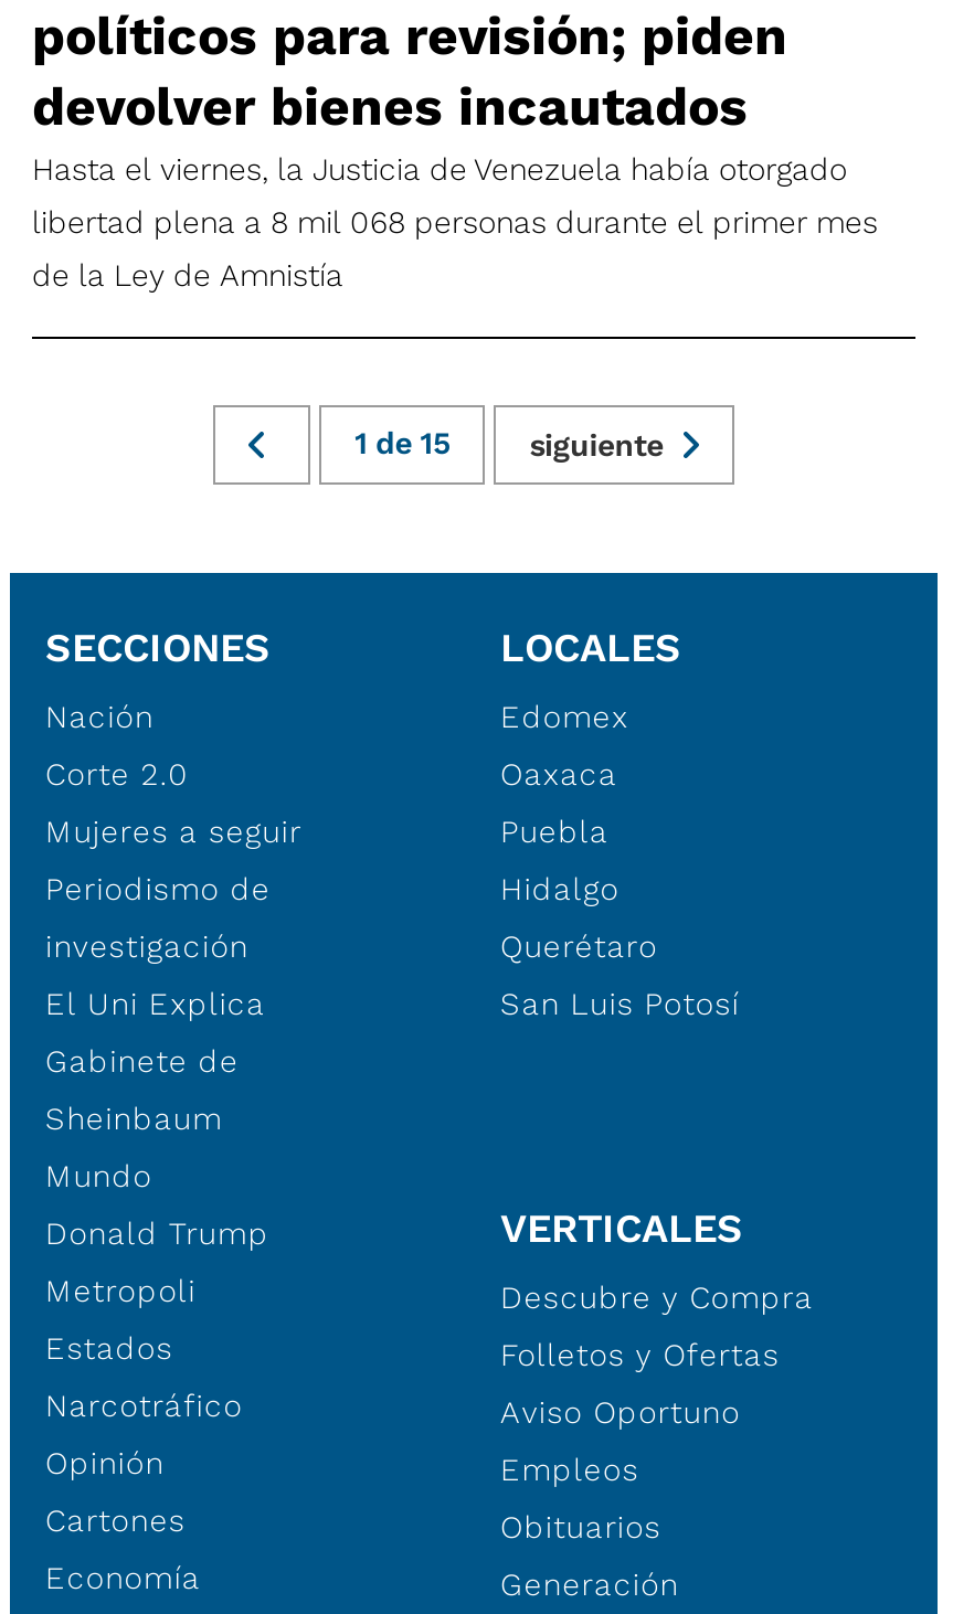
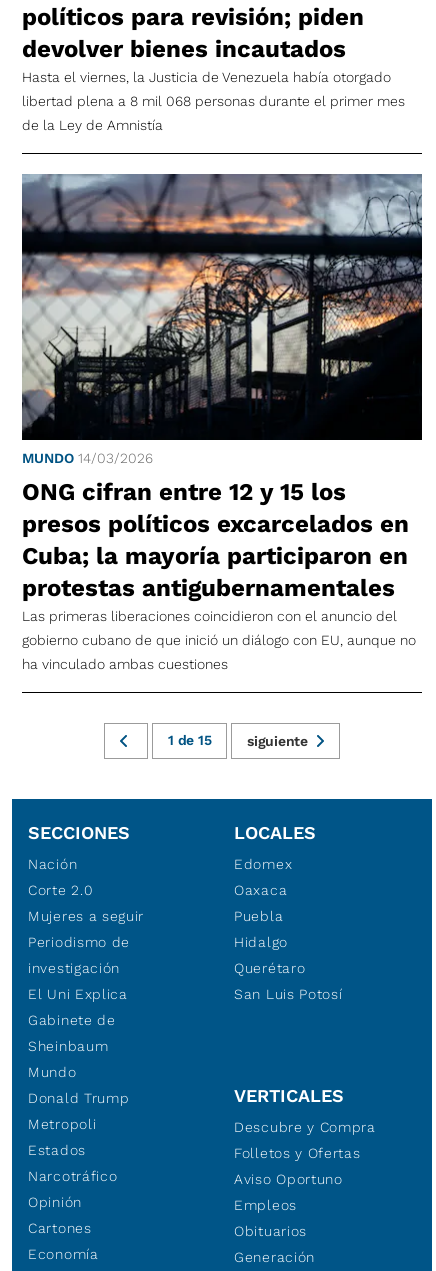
none -> [21,173,423,672] [image] | MUNDO 14/03/2026 | ONG cifran entre 12 y 15 los | presos políticos excarcelados en | Cuba; la mayoría participaron en | protestas antigubernamentales | Las primeras liberaciones coincidieron con el anuncio del | gobierno cubano de que inició un diálogo con EU, aunque no | ha vinculado ambas cuestiones

